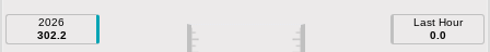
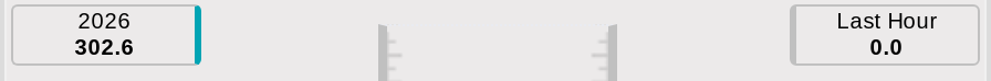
[37,29,66,41] 302.2 -> [75,35,134,59] 302.6

